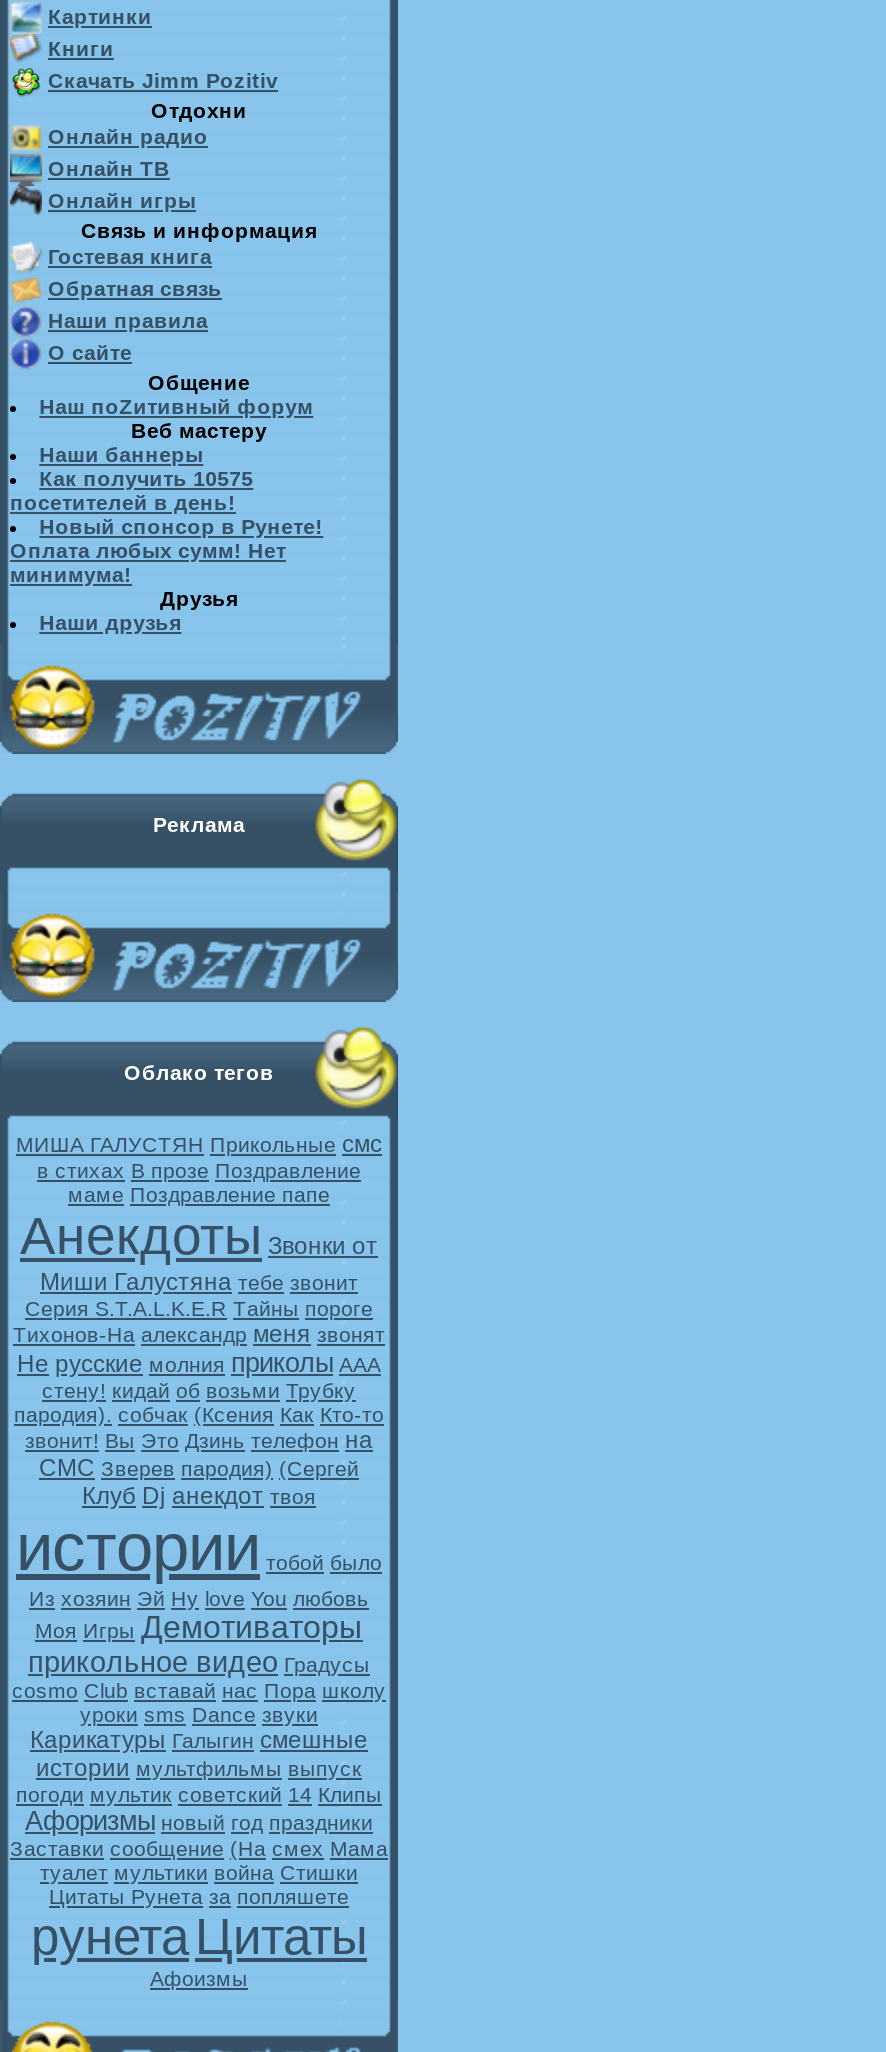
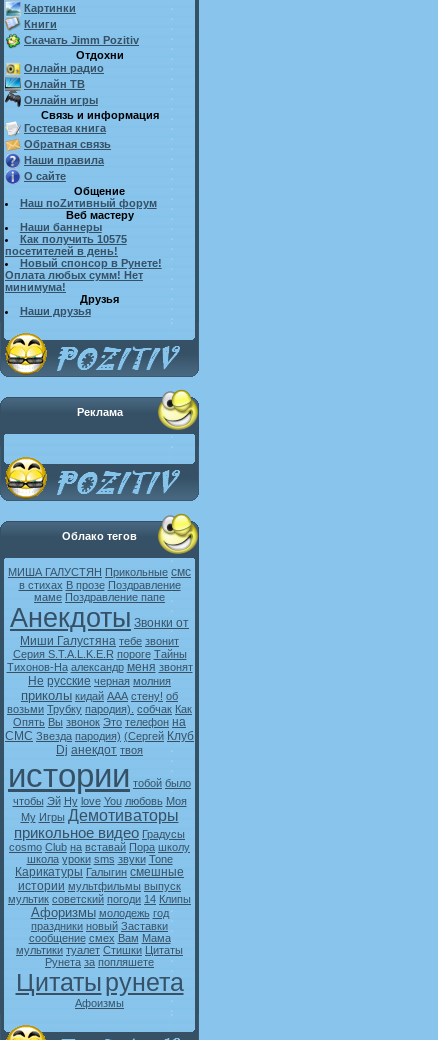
[25,1296,373,1320] Серия S.T.A.L.K.E.R Тайны пороге -> [12,648,186,660] Серия S.T.A.L.K.E.R пороге Тайны
[14,1348,384,1510] Не русские молния приколы ААА | стену! кидай об возьми Трубку | пародия). собчак (Ксения Как Кто-то | звонит! Вы Это Дзинь телефон на | СМС Зверев пародия) (Сергей | Клуб Dj анекдот твоя -> [5,674,194,757] Не русские черная молния | приколы кидай ААА стену! об | возьми Трубку пародия). собчак Как | Опять Вы звонок Это телефон на | СМС Звезда пародия) (Сергей Клуб | Dj анекдот твоя
[29,1586,369,1644] Из хозяин Эй Ну love You любовь | Моя Игры Демотиваторы -> [12,795,186,824] чтобы Эй Ну love You любовь Моя | My Игры Демотиваторы
[12,1678,386,1726] cosmo Club вставай нас Пора школу | уроки sms Dance звуки -> [9,841,190,865] cosmo Club на вставай Пора школу | школа уроки sms звуки Tone
[10,1782,388,1964] погоди мультик советский 14 Клипы | Афоризмы новый год праздники | Заставки сообщение (На смех Мама | туалет мультики война Стишки | Цитаты Рунета за попляшете | рунета Цитаты -> [8,893,191,996] мультик советский погоди 14 Клипы | Афоризмы молодежь год | праздники новый Заставки | сообщение смех Вам Мама | мультики туалет Стишки Цитаты | Рунета за попляшете | Цитаты рунета

